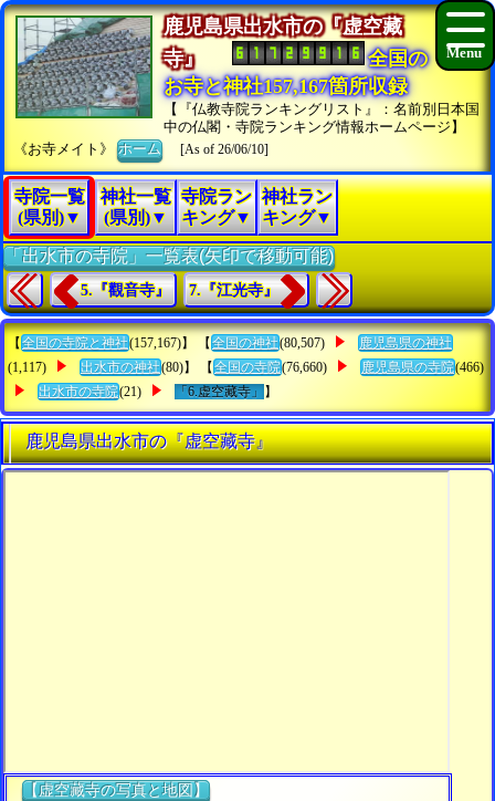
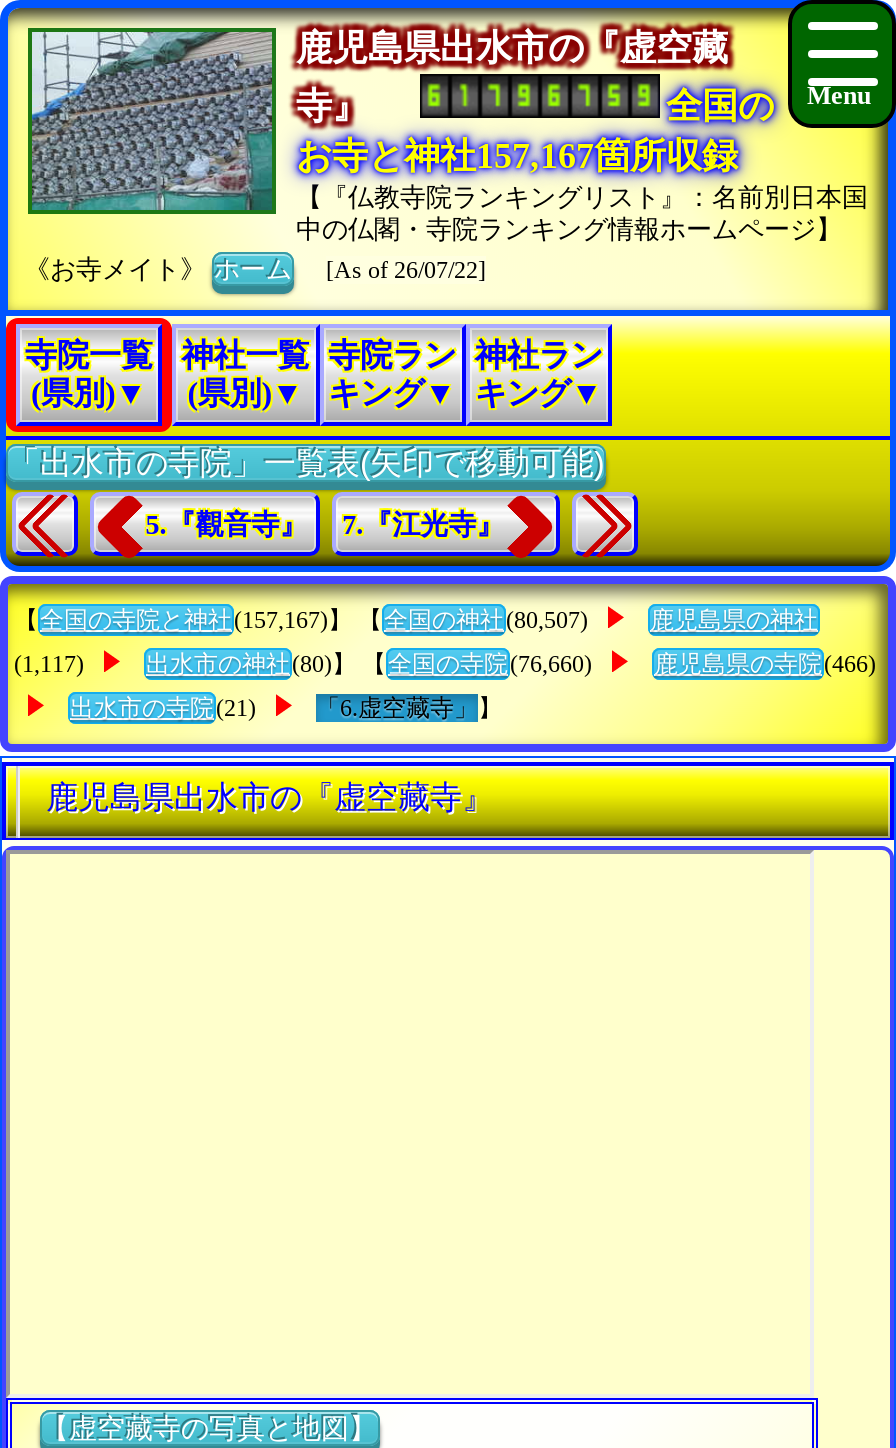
[180,142,268,157] [As of 26/06/10] -> [326,256,486,284] [As of 26/07/22]

